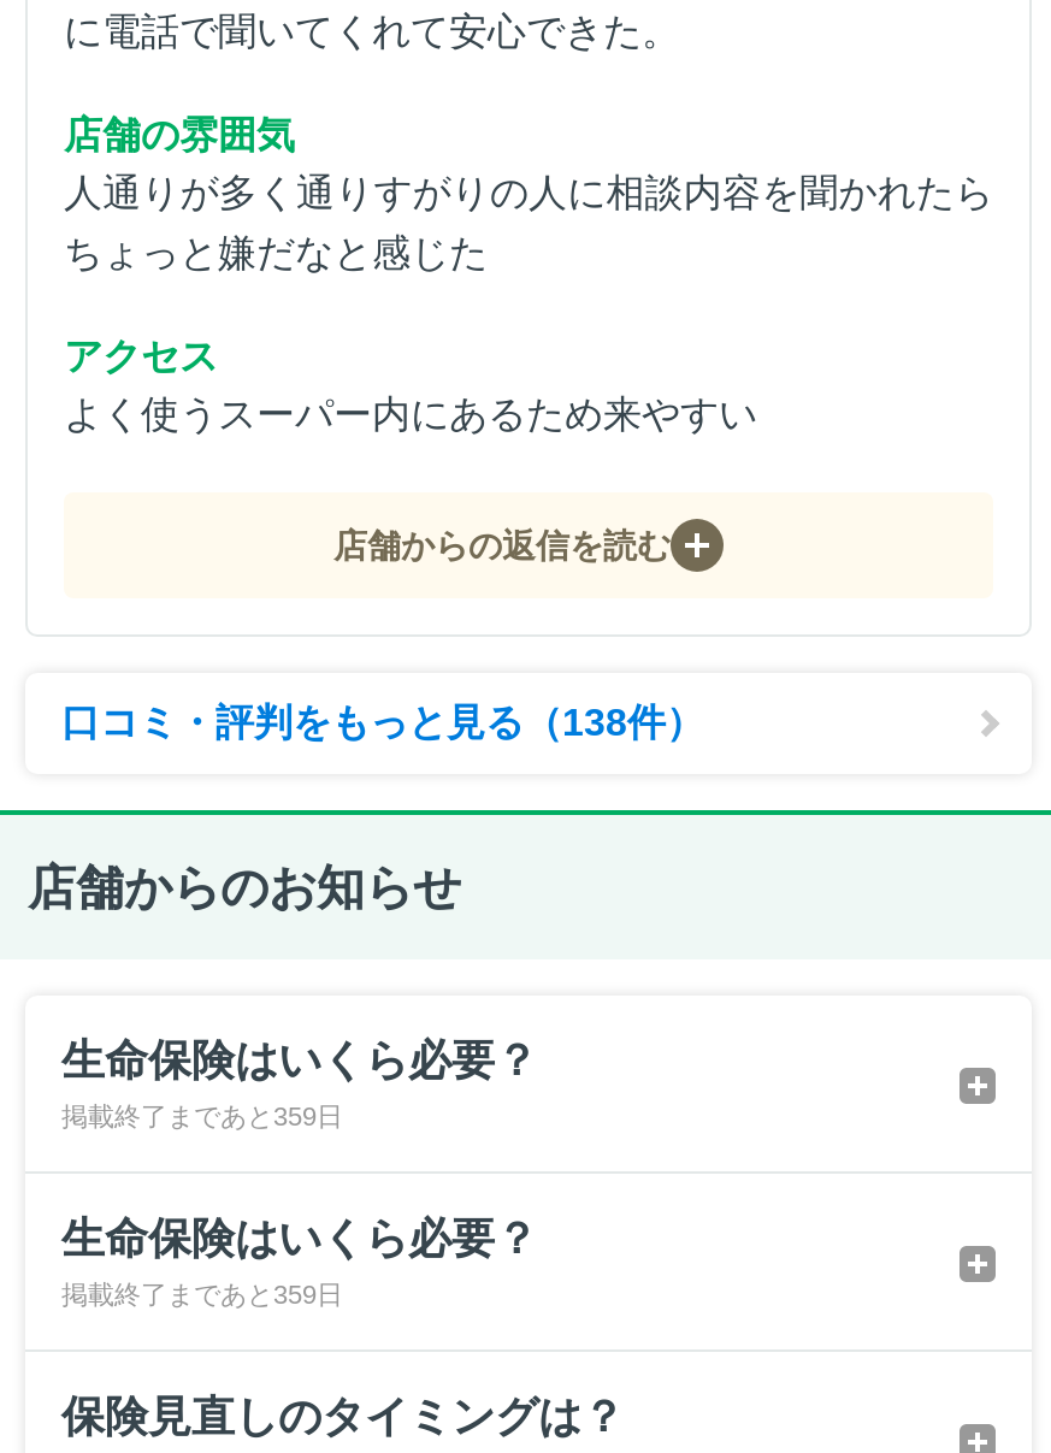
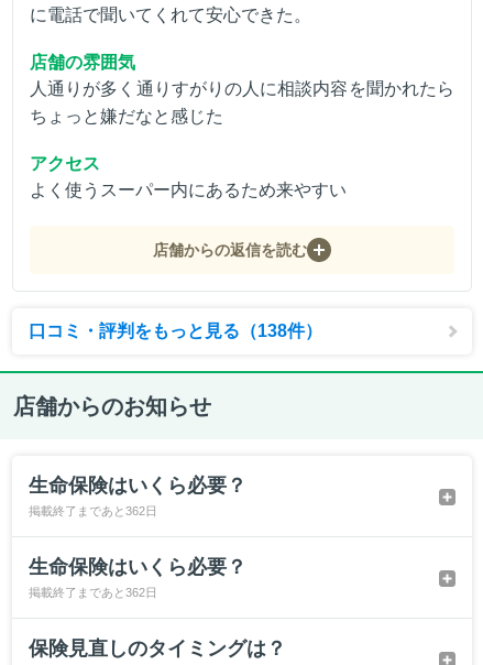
[61,1101,343,1130] 掲載終了まであと359日 -> [29,504,157,517] 掲載終了まであと362日
[61,1280,343,1309] 掲載終了まであと359日 -> [29,586,157,599] 掲載終了まであと362日

